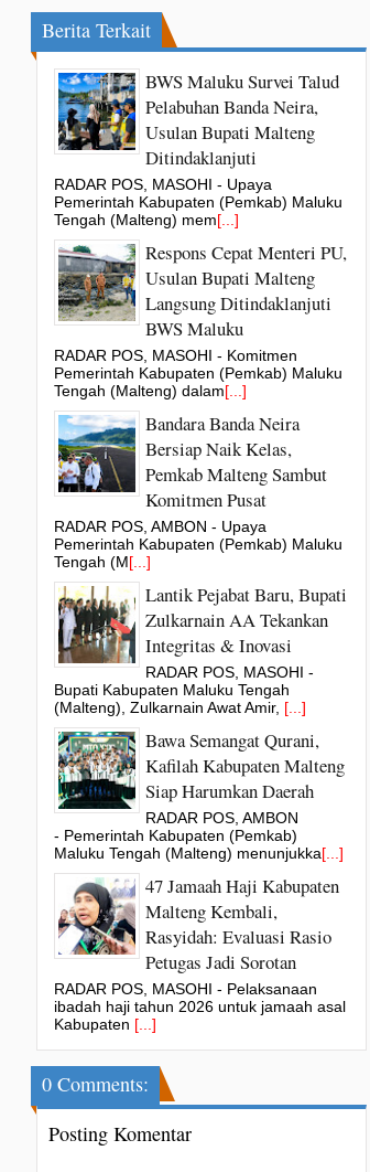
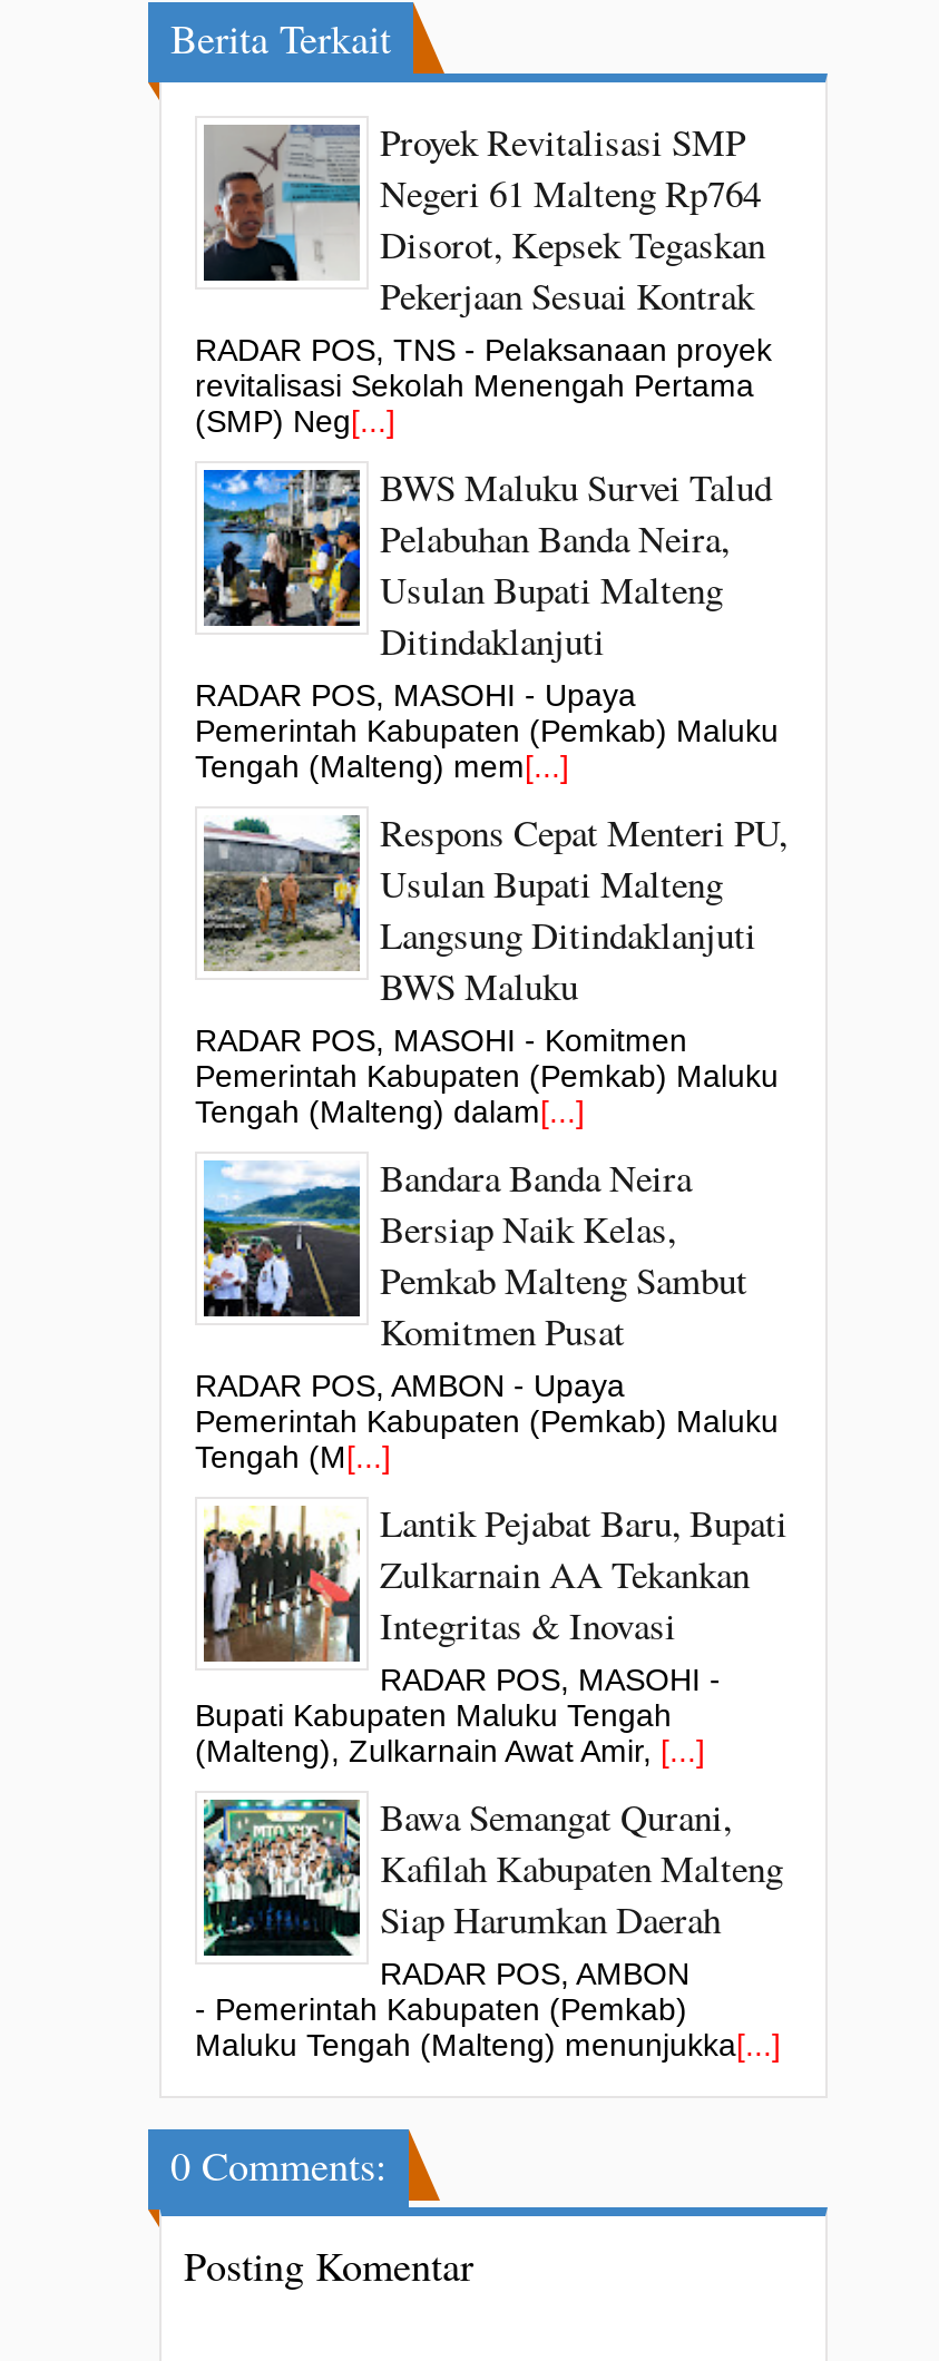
none -> [195,115,772,438] [image] | Proyek Revitalisasi SMP | Negeri 61 Malteng Rp764 | Disorot, Kepsek Tegaskan | Pekerjaan Sesuai Kontrak | RADAR POS, TNS - Pelaksanaan proyek | revitalisasi Sekolah Menengah Pertama | (SMP) Neg[...]
moved [54,68,347,862] -> [195,461,788,2062]: [image] | BWS Maluku Survei Talud | Pelabuhan Banda Neira, | ... | - Pemerintah Kabupaten (Pemkab) | Maluku Tengah (Malteng) menunjukka[...]
[54,873,346,1033] [image] | 47 Jamaah Haji Kabupaten | Malteng Kembali, | Rasyidah: Evaluasi Rasio | Petugas Jadi Sorotan | RADAR POS, MASOHI - Pelaksanaan | ibadah haji tahun 2026 untuk jamaah asal | Kabupaten [...] -> none

